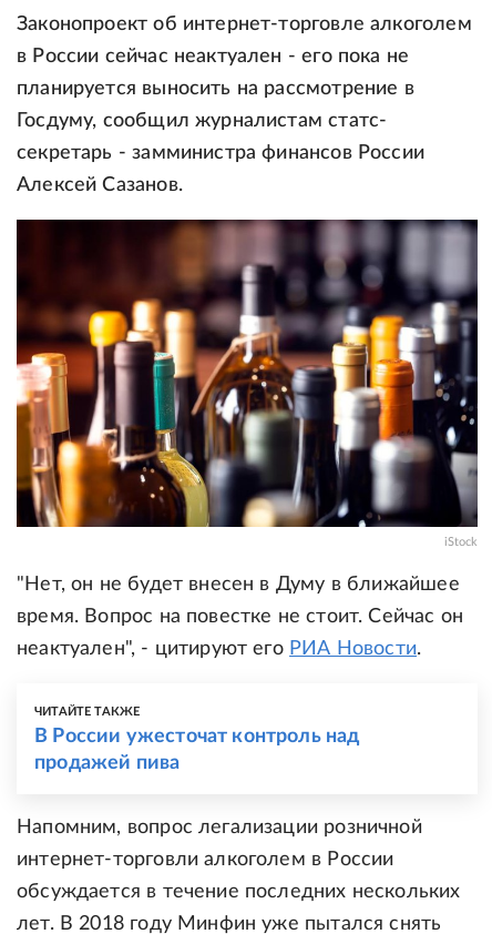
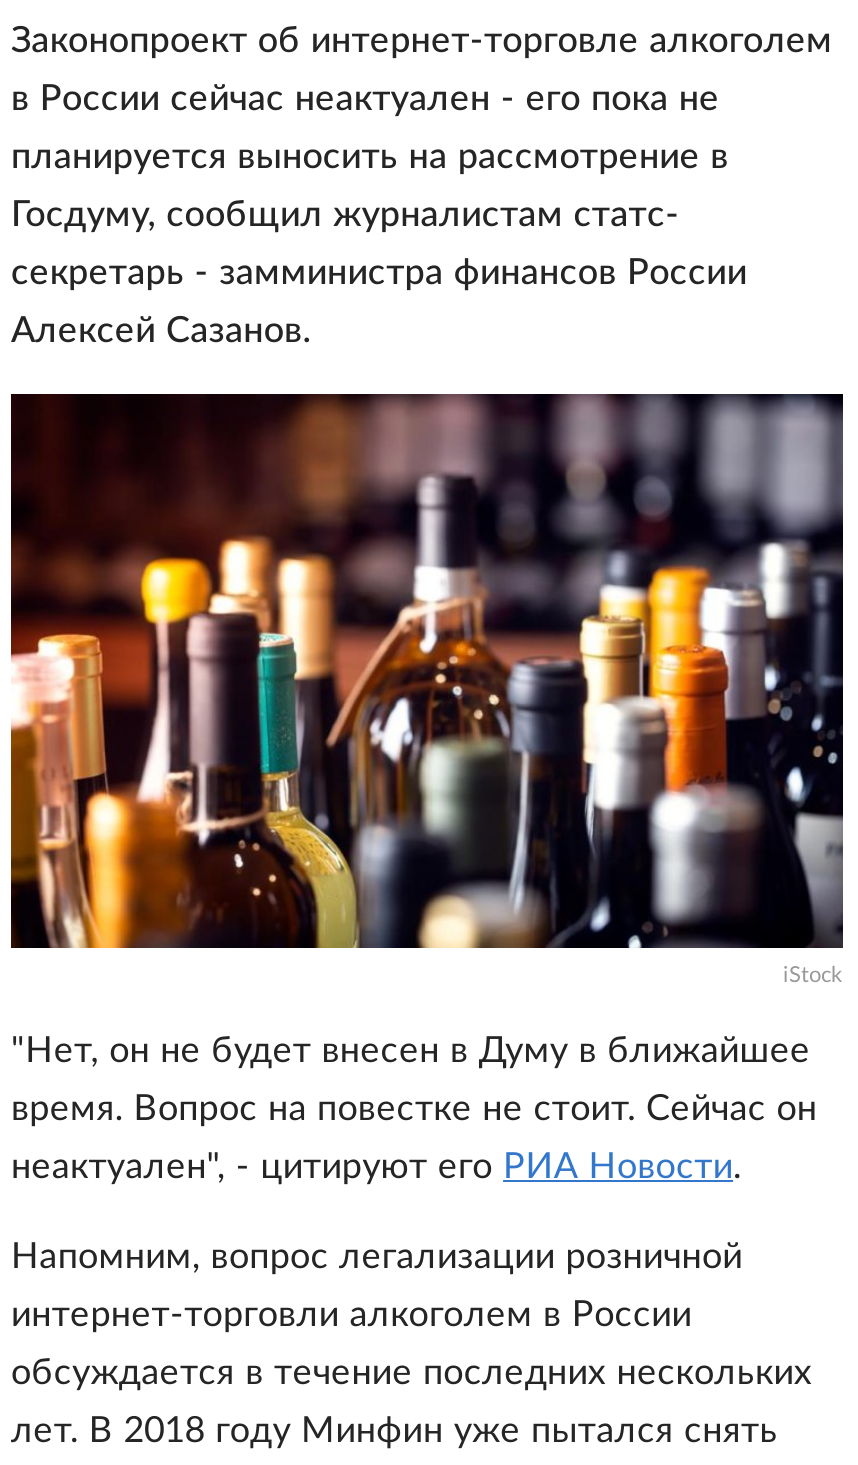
[34,706,360,774] ЧИТАЙТЕ ТАКЖЕ | В России ужесточат контроль над | продажей пива -> none

